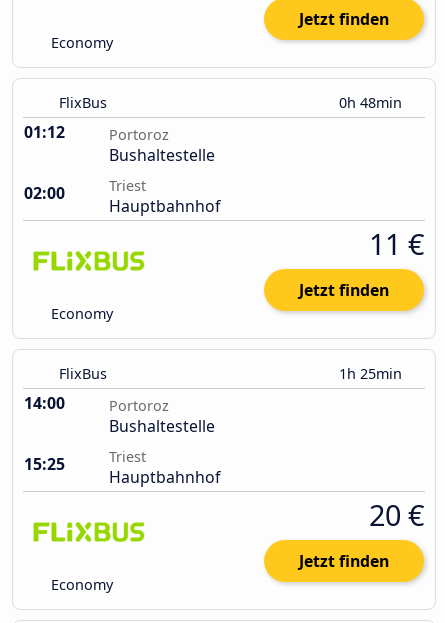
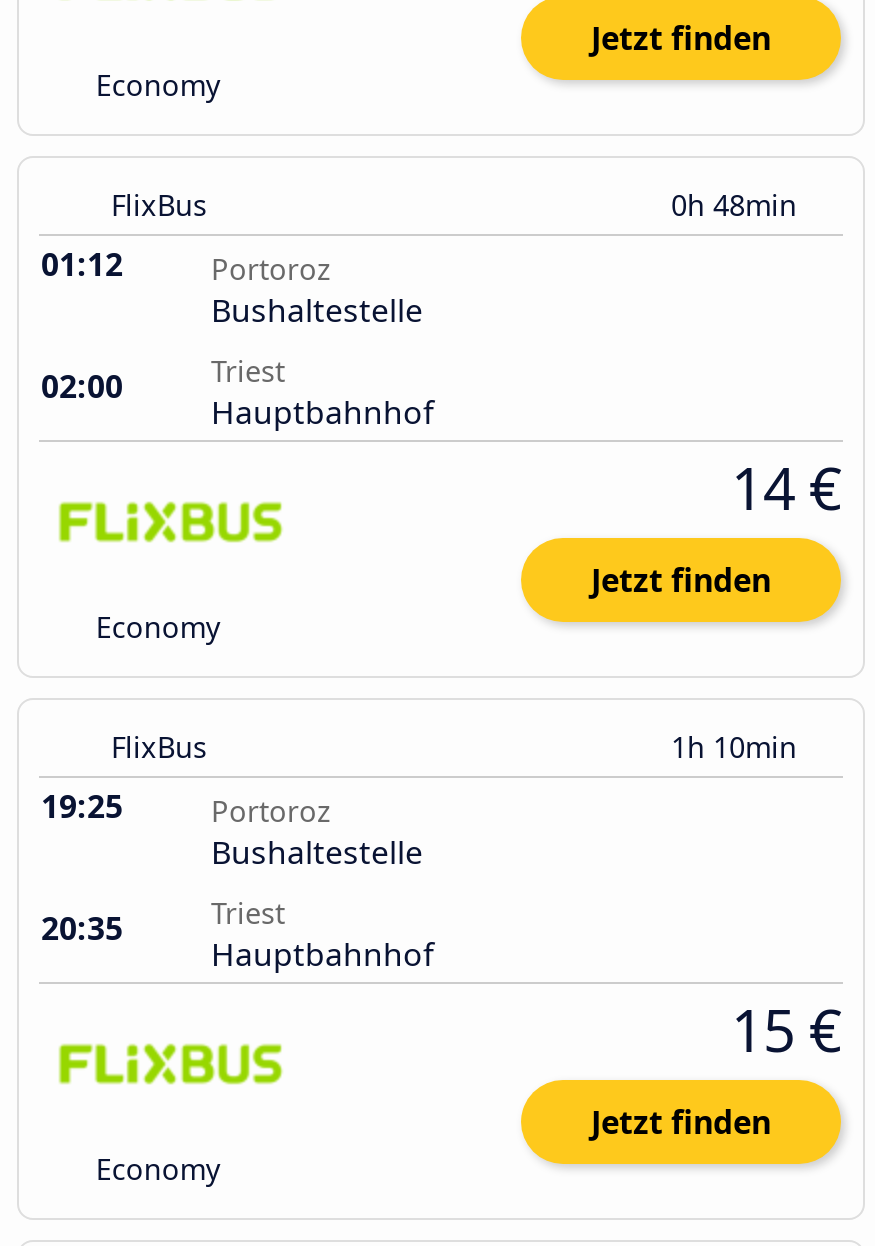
[369,224,424,263] 11 € -> [731,448,841,526] 14 €
[339,364,406,383] 1h 25min -> [671,728,805,766] 1h 10min
[24,392,65,414] 14:00 -> [41,784,123,828] 19:25
[24,453,65,475] 15:25 -> [41,906,123,950] 20:35
[369,495,424,534] 20 € -> [731,990,841,1068] 15 €

